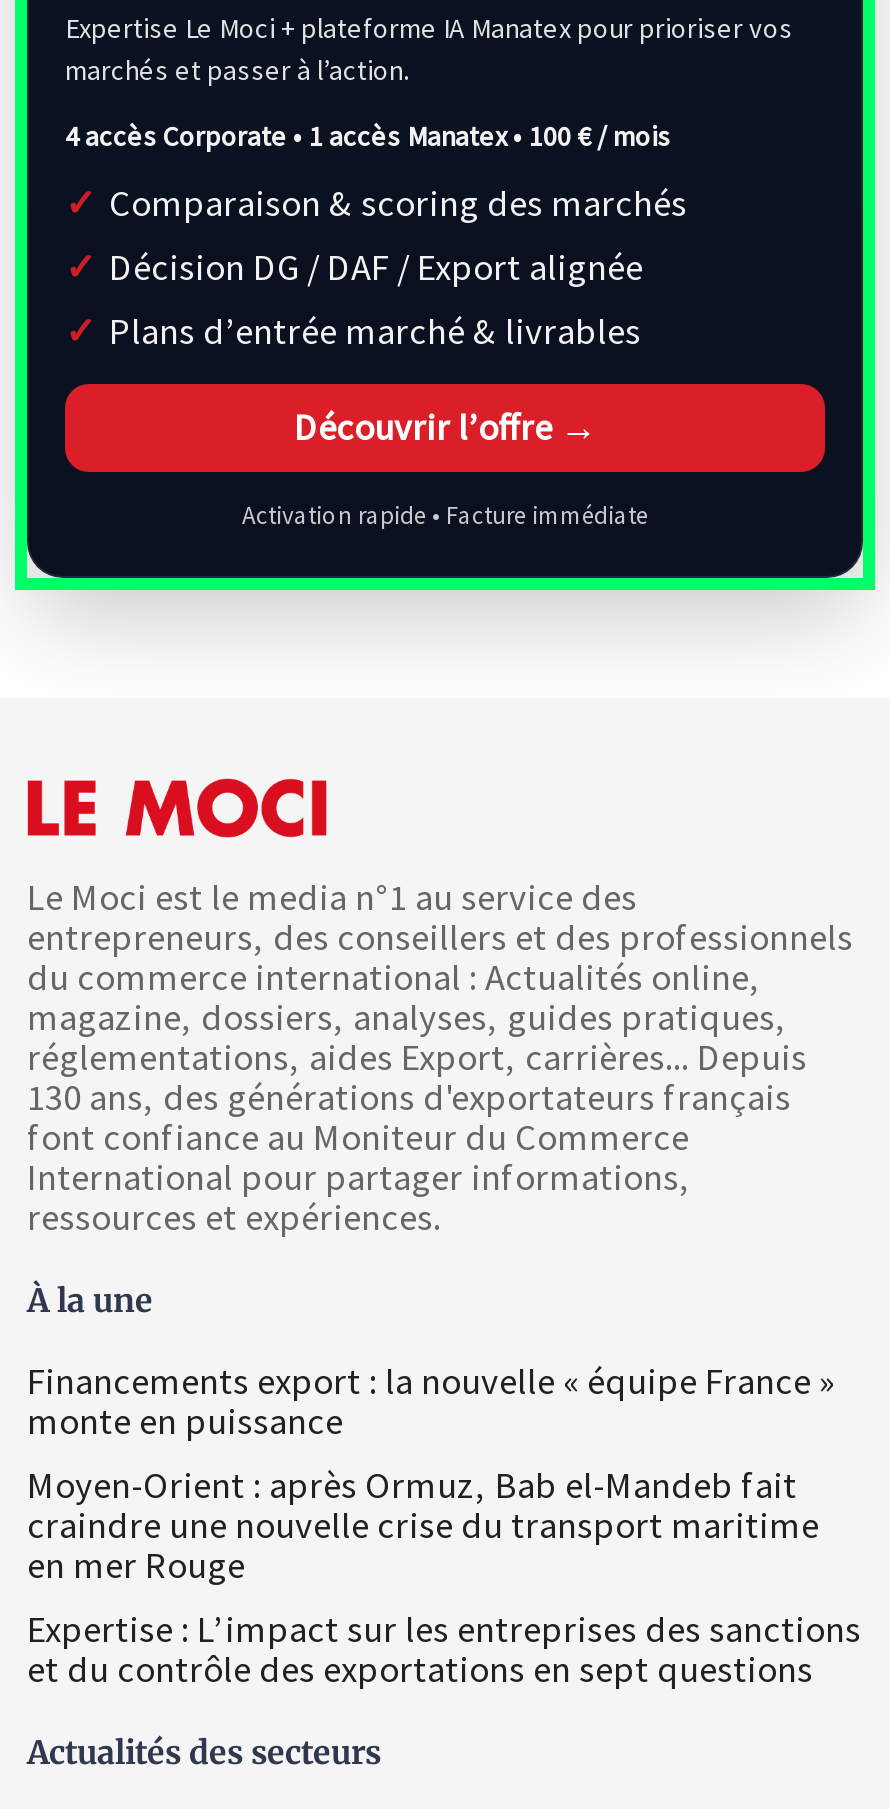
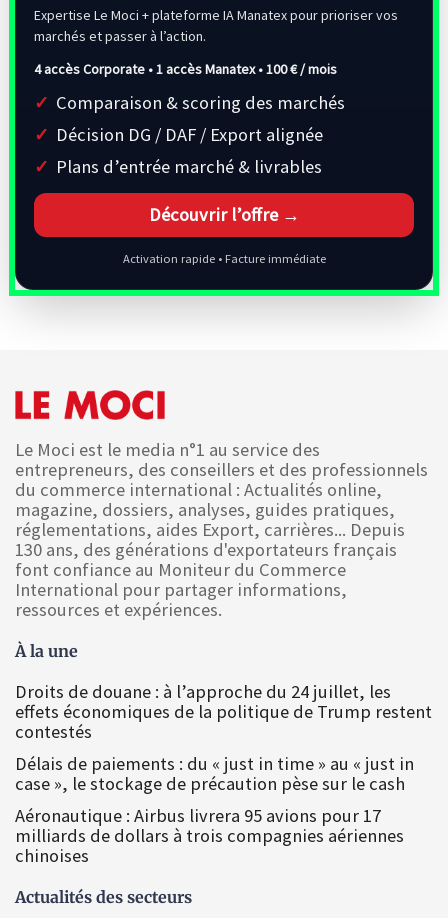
[27,1358,861,1692] Financements export : la nouvelle « équipe France » | monte en puissance | Moyen-Orient : après Ormuz, Bab el-Mandeb fait | craindre une nouvelle crise du transport maritime | en mer Rouge | Expertise : L’impact sur les entreprises des sanctions | et du contrôle des exportations en sept questions -> [15,680,432,867] Droits de douane : à l’approche du 24 juillet, les | effets économiques de la politique de Trump restent | contestés | Délais de paiements : du « just in time » au « just in | case », le stockage de précaution pèse sur le cash | Aéronautique : Airbus livrera 95 avions pour 17 | milliards de dollars à trois compagnies aériennes | chinoises

